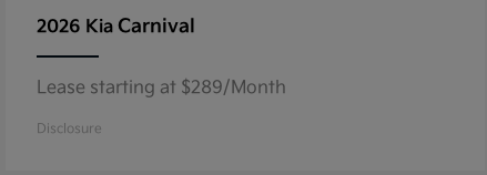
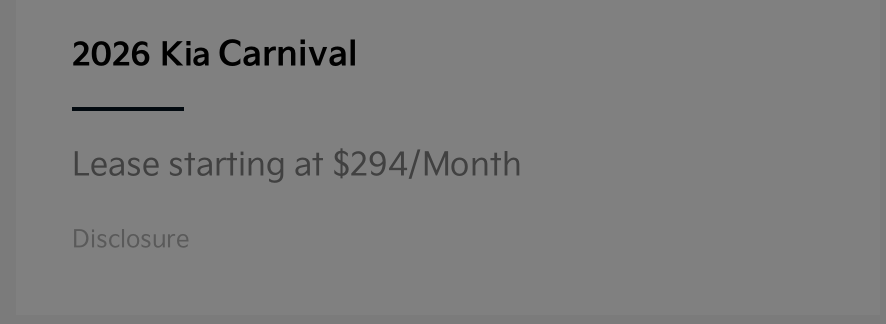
[37,77,286,98] Lease starting at $289/Month -> [72,147,522,185] Lease starting at $294/Month

